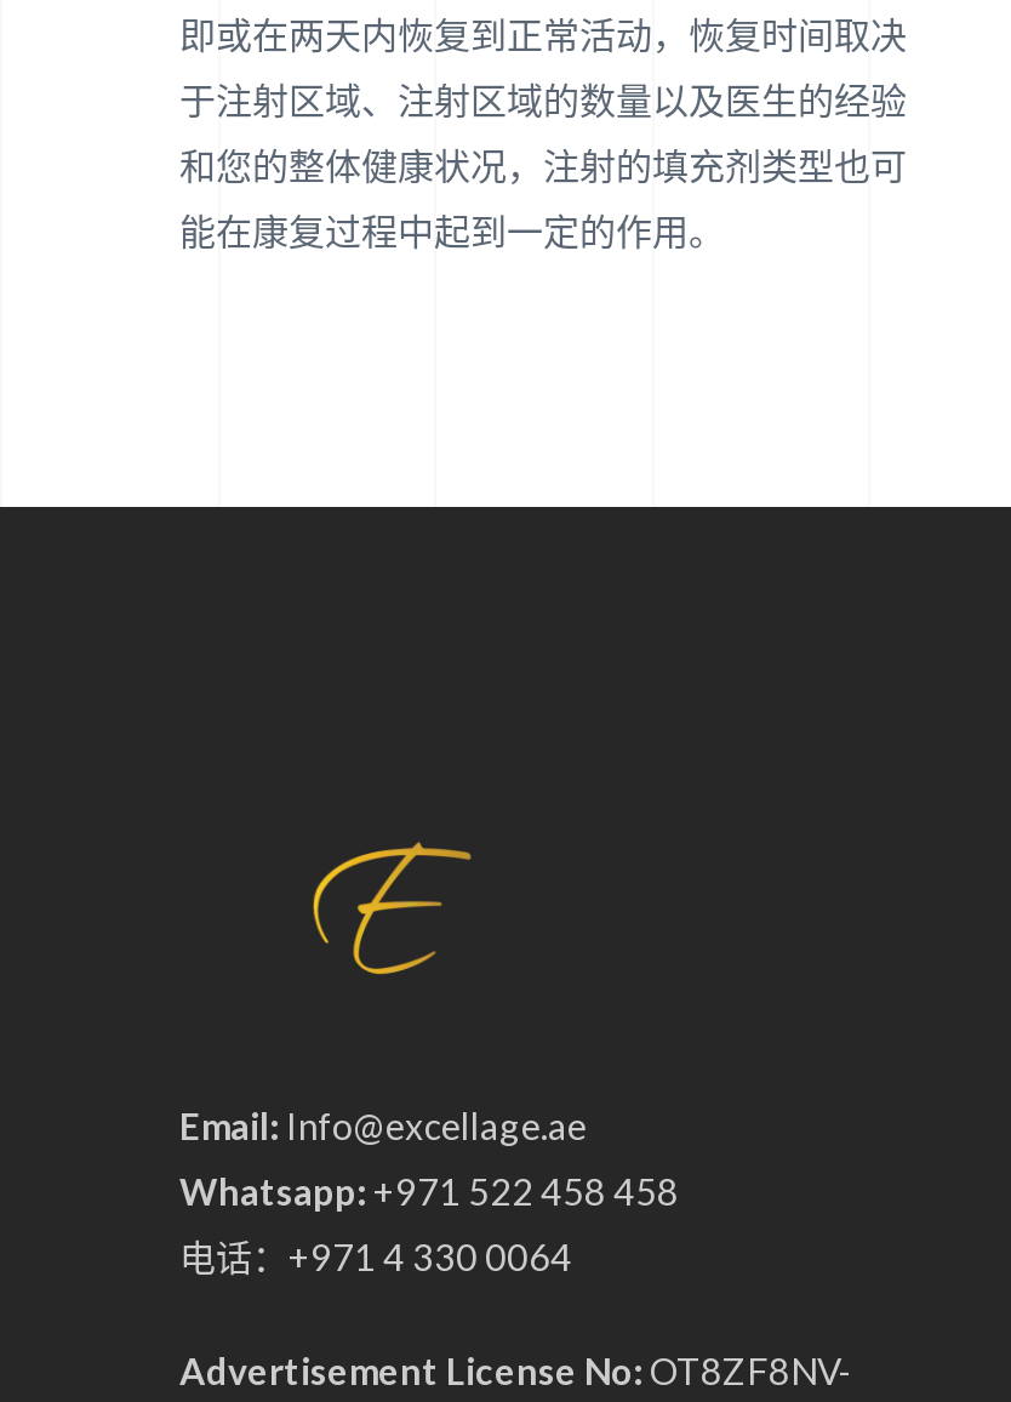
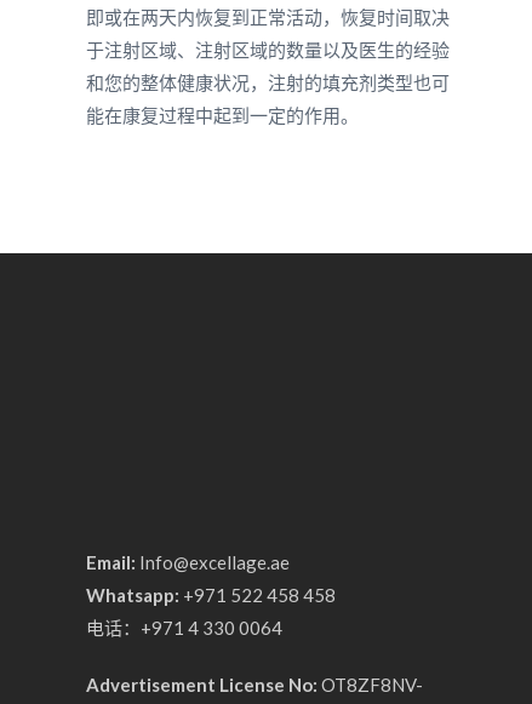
[310,842,473,978] [image] -> none

